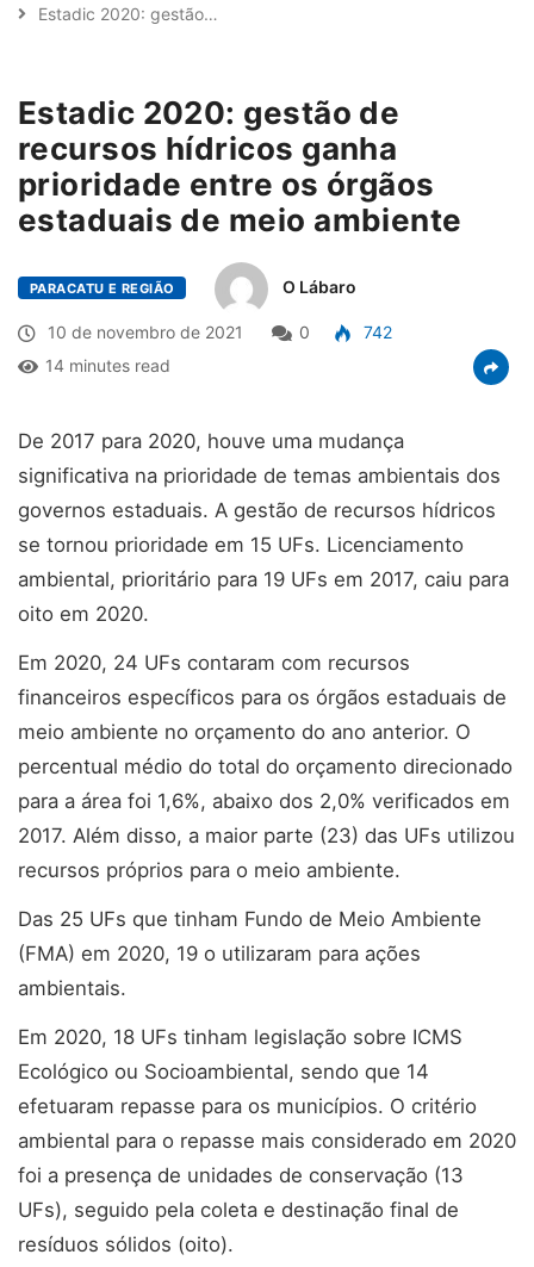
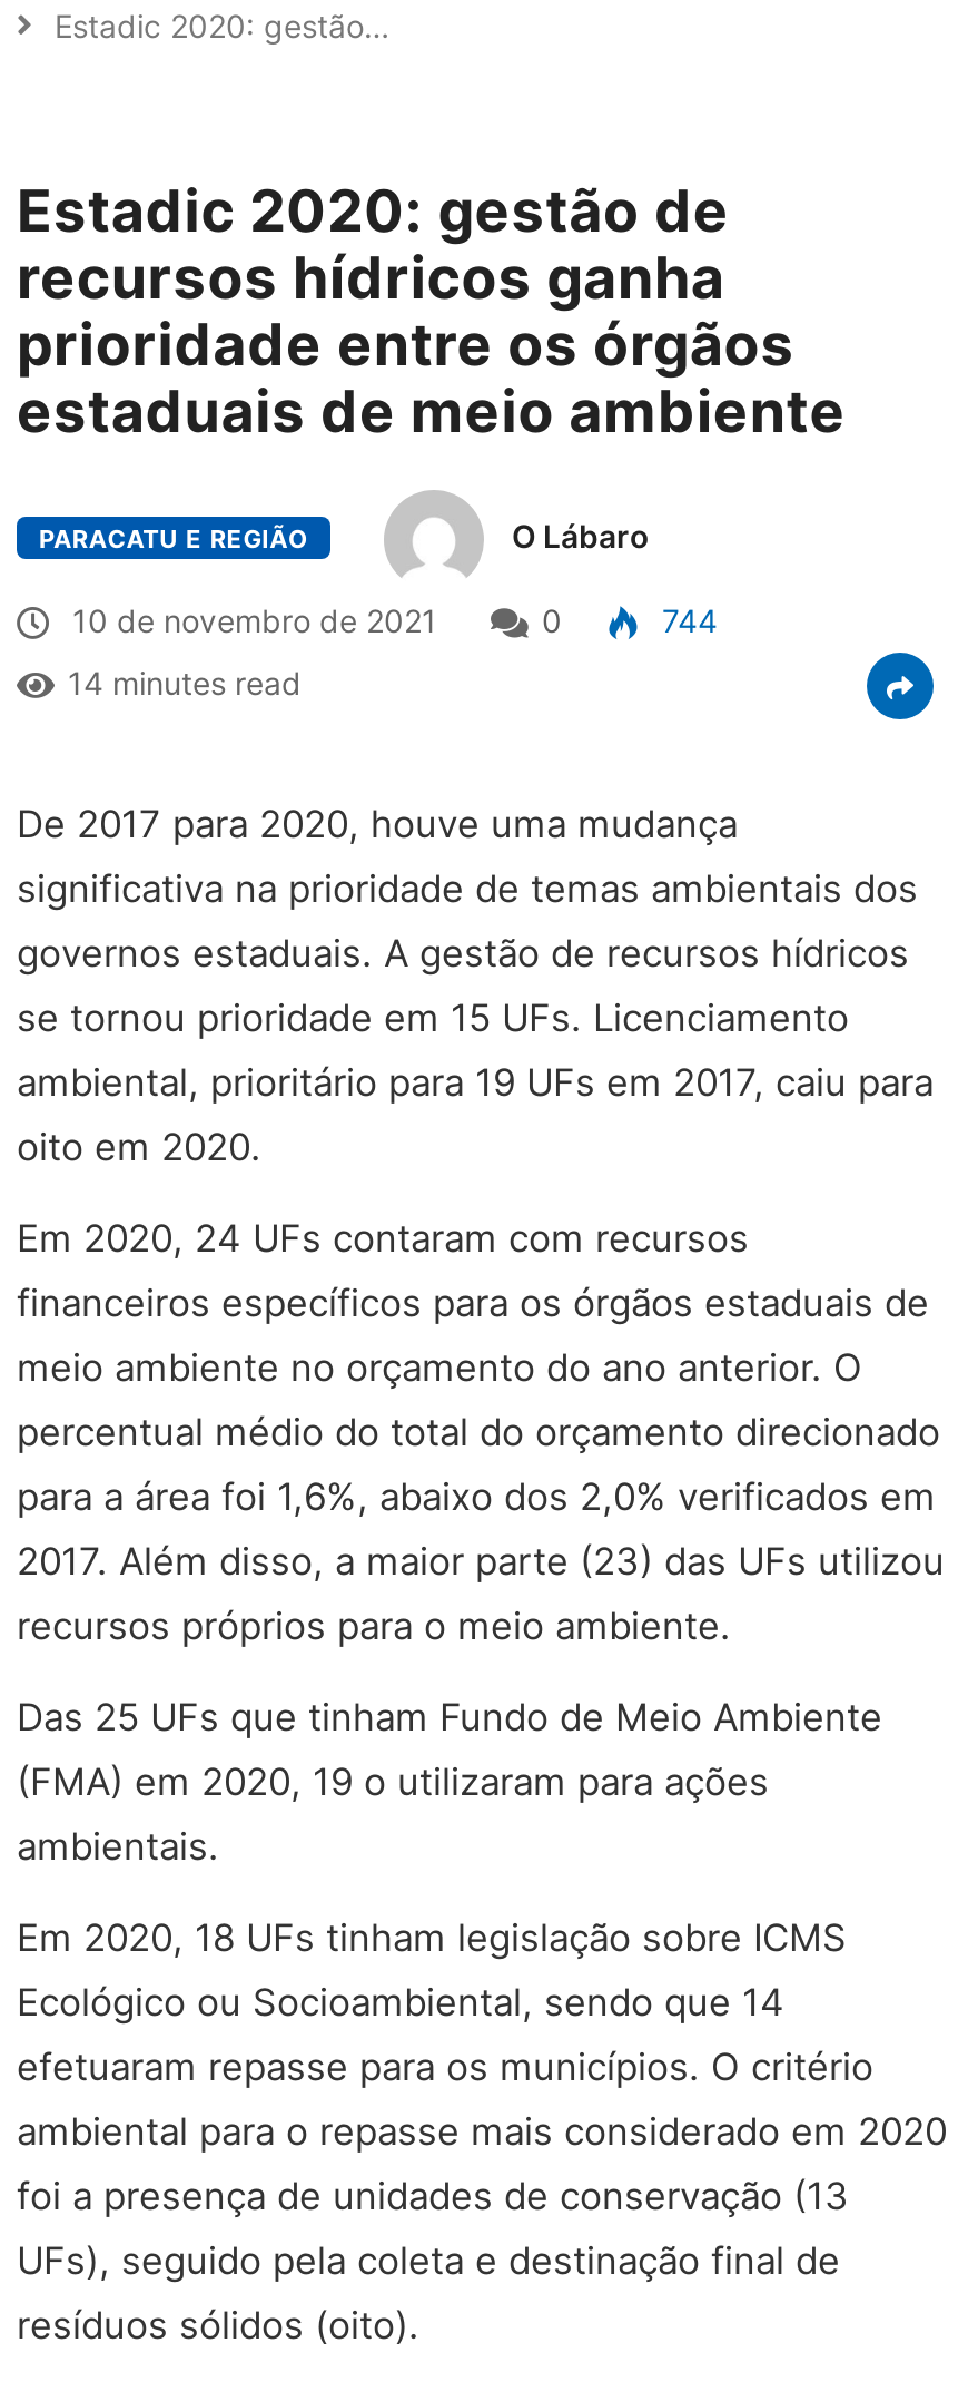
[359,321,392,341] 742 -> [653,600,718,638] 744

